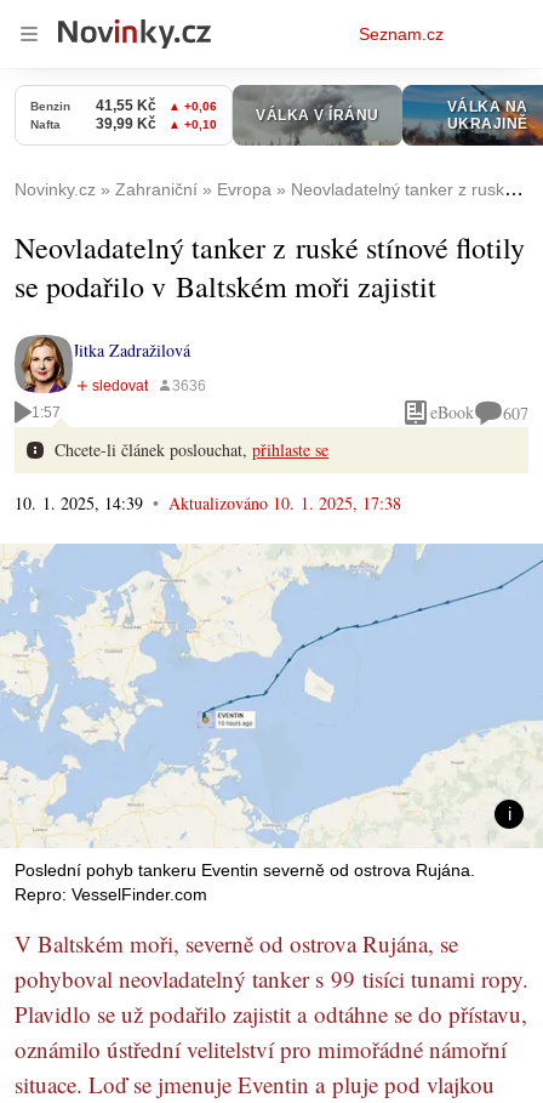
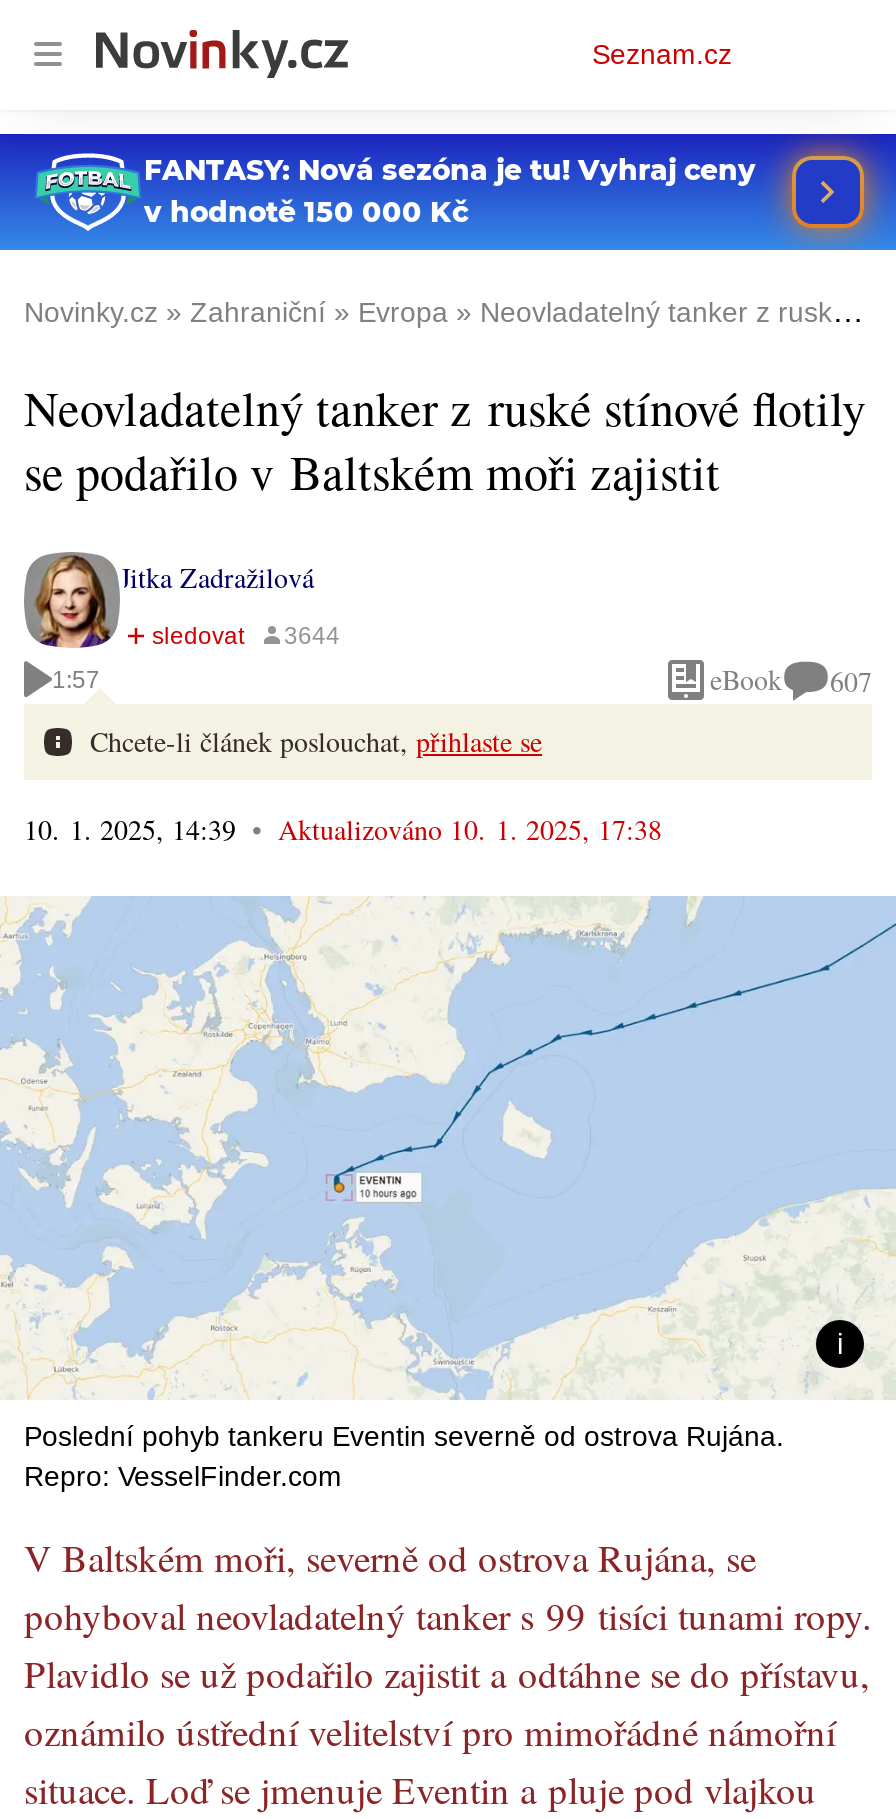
[4,83,539,152] [image] -> [6,132,890,252] [image]

